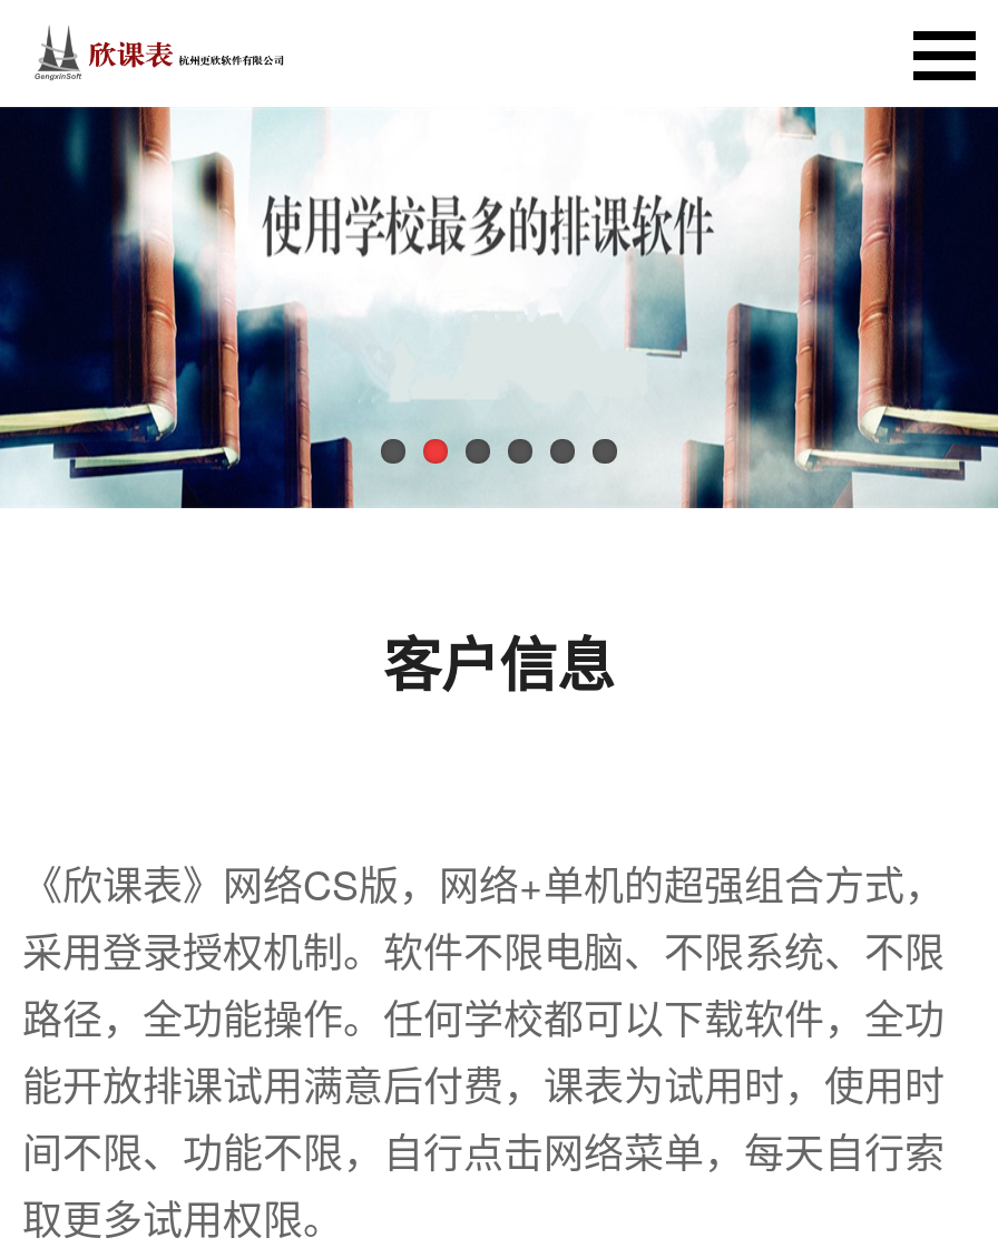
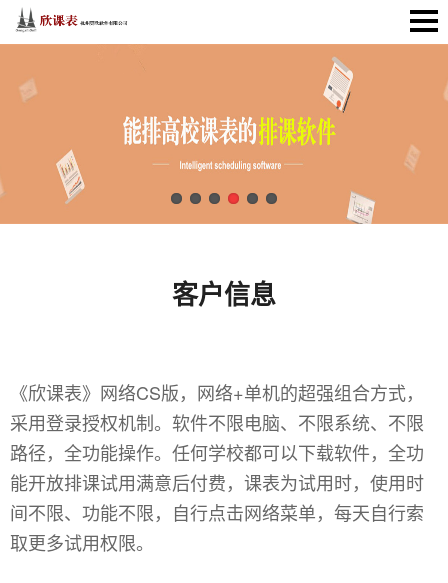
[7,105,991,510] [image] -> [3,43,445,225] [image]

